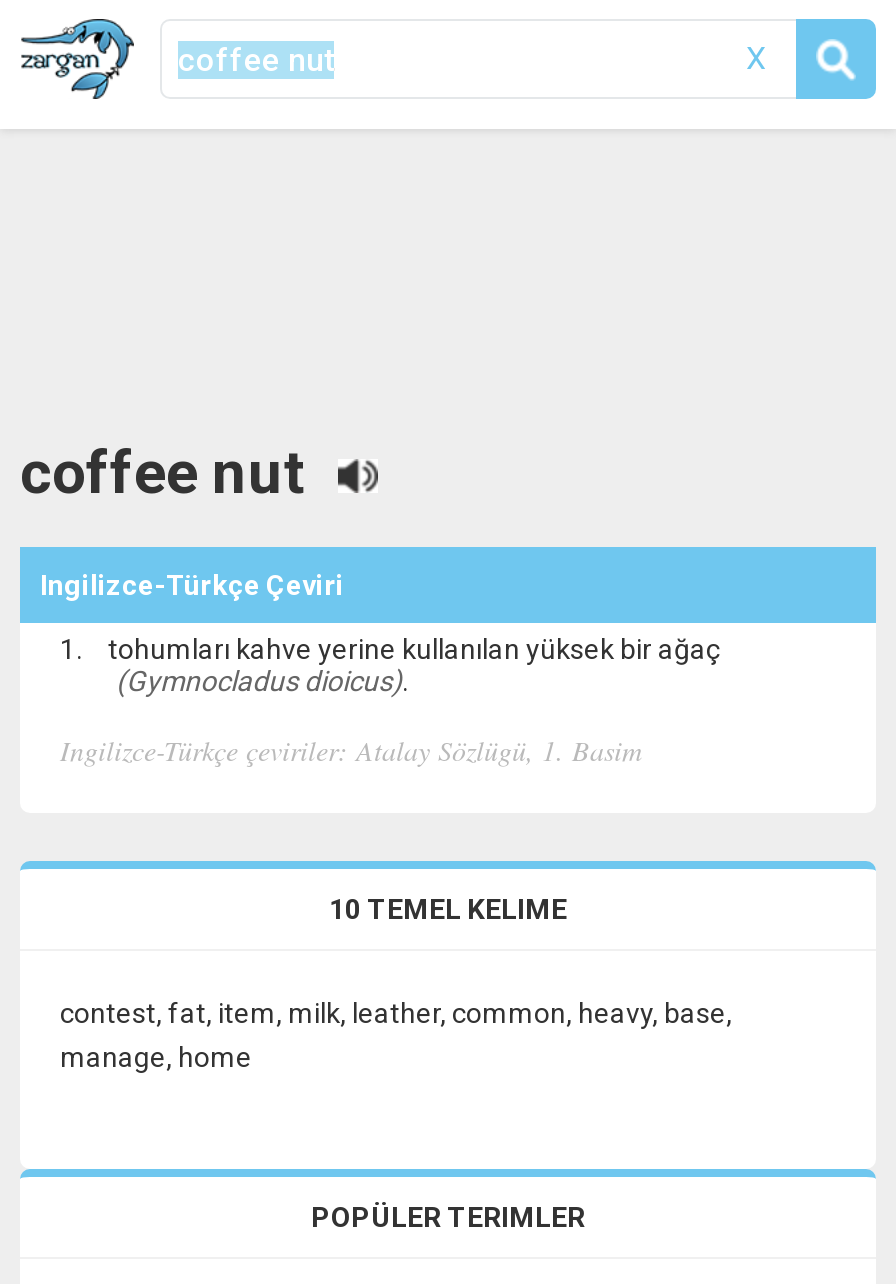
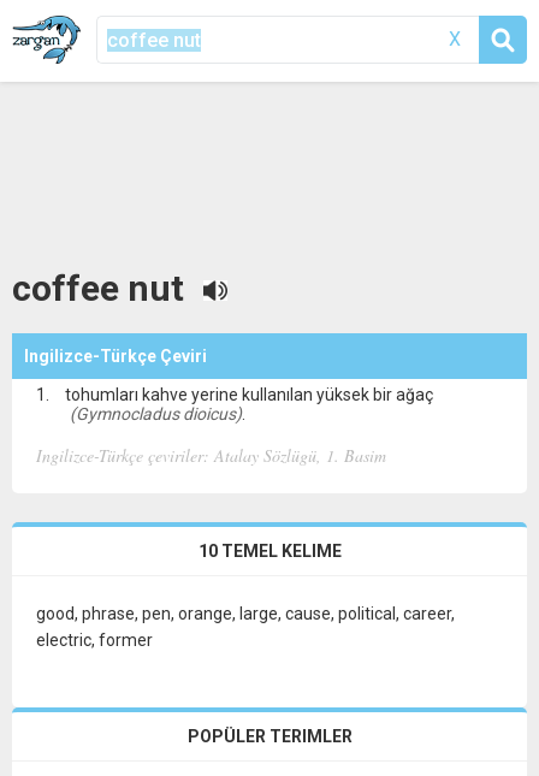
[60,997,732,1073] contest, fat, item, milk, leather, common, heavy, base, | manage, home -> [36,604,455,650] good, phrase, pen, orange, large, cause, political, career, | electric, former

